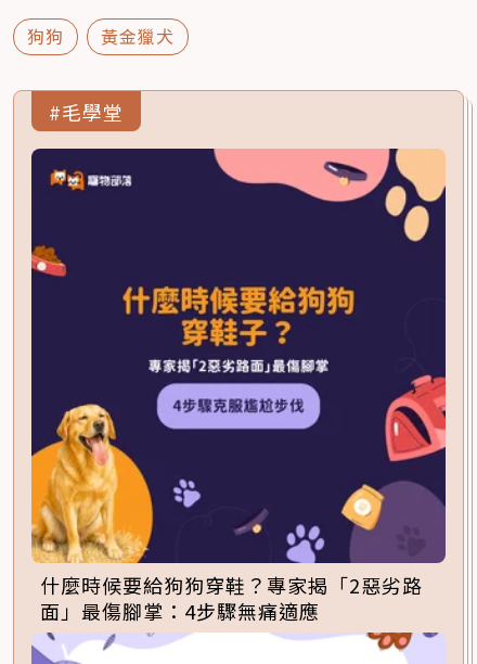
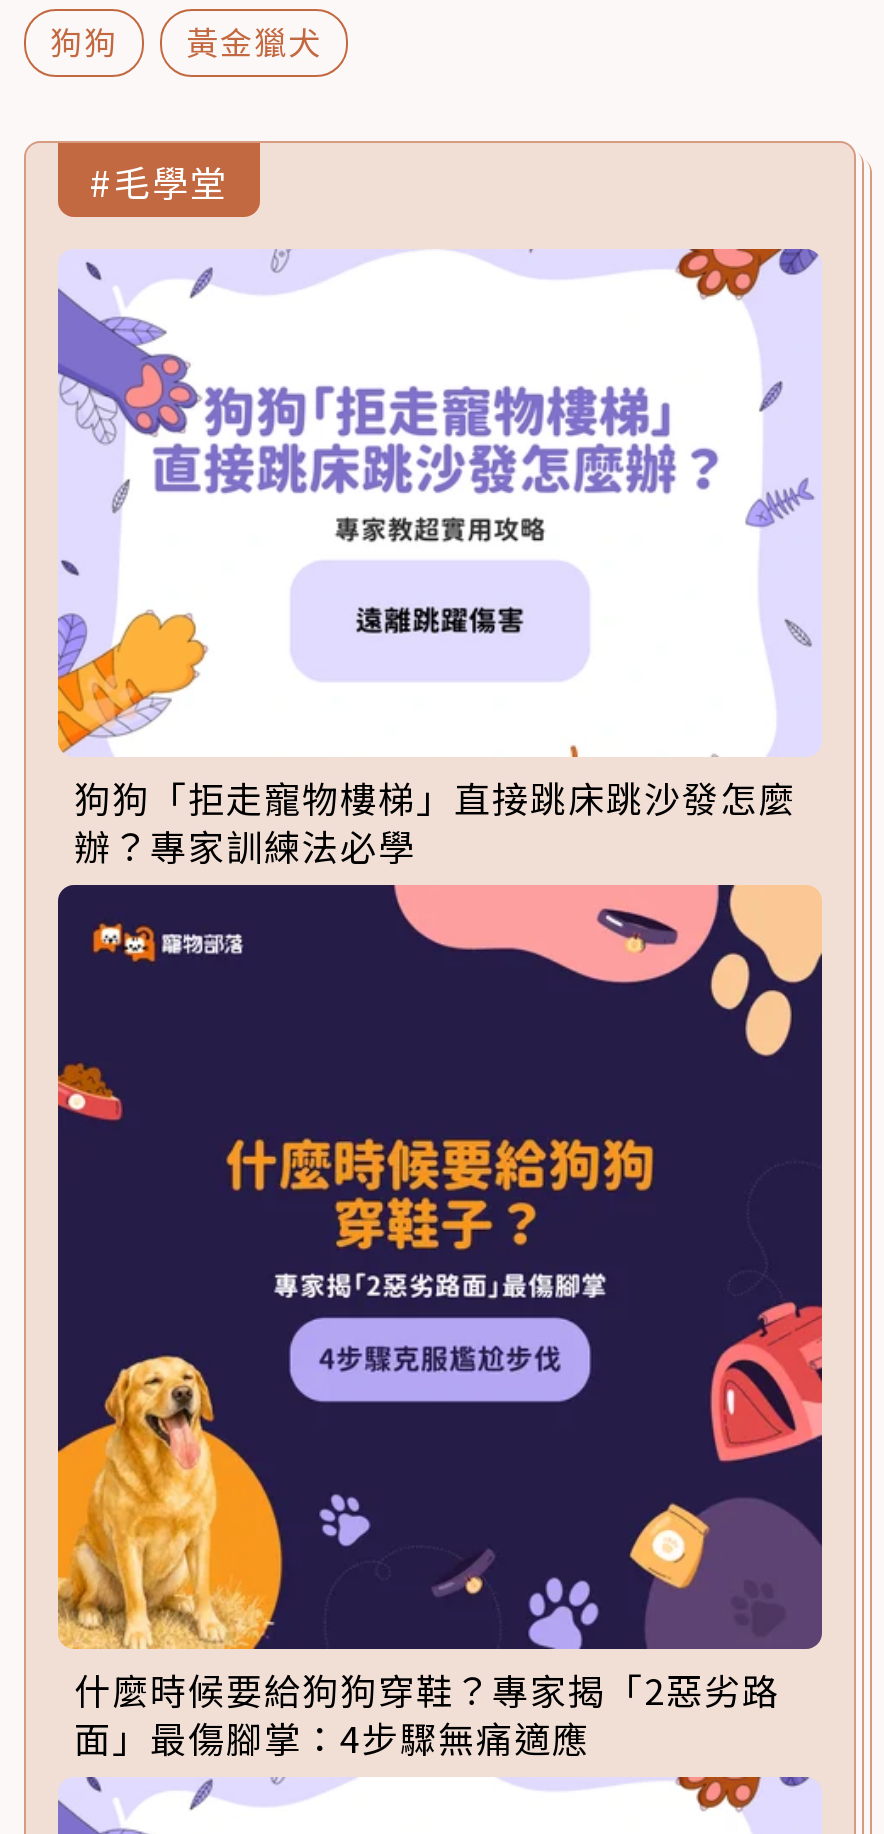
none -> [56,247,822,871] [image] | 狗狗「拒走寵物樓梯」直接跳床跳沙發怎麼 | 辦？專家訓練法必學

